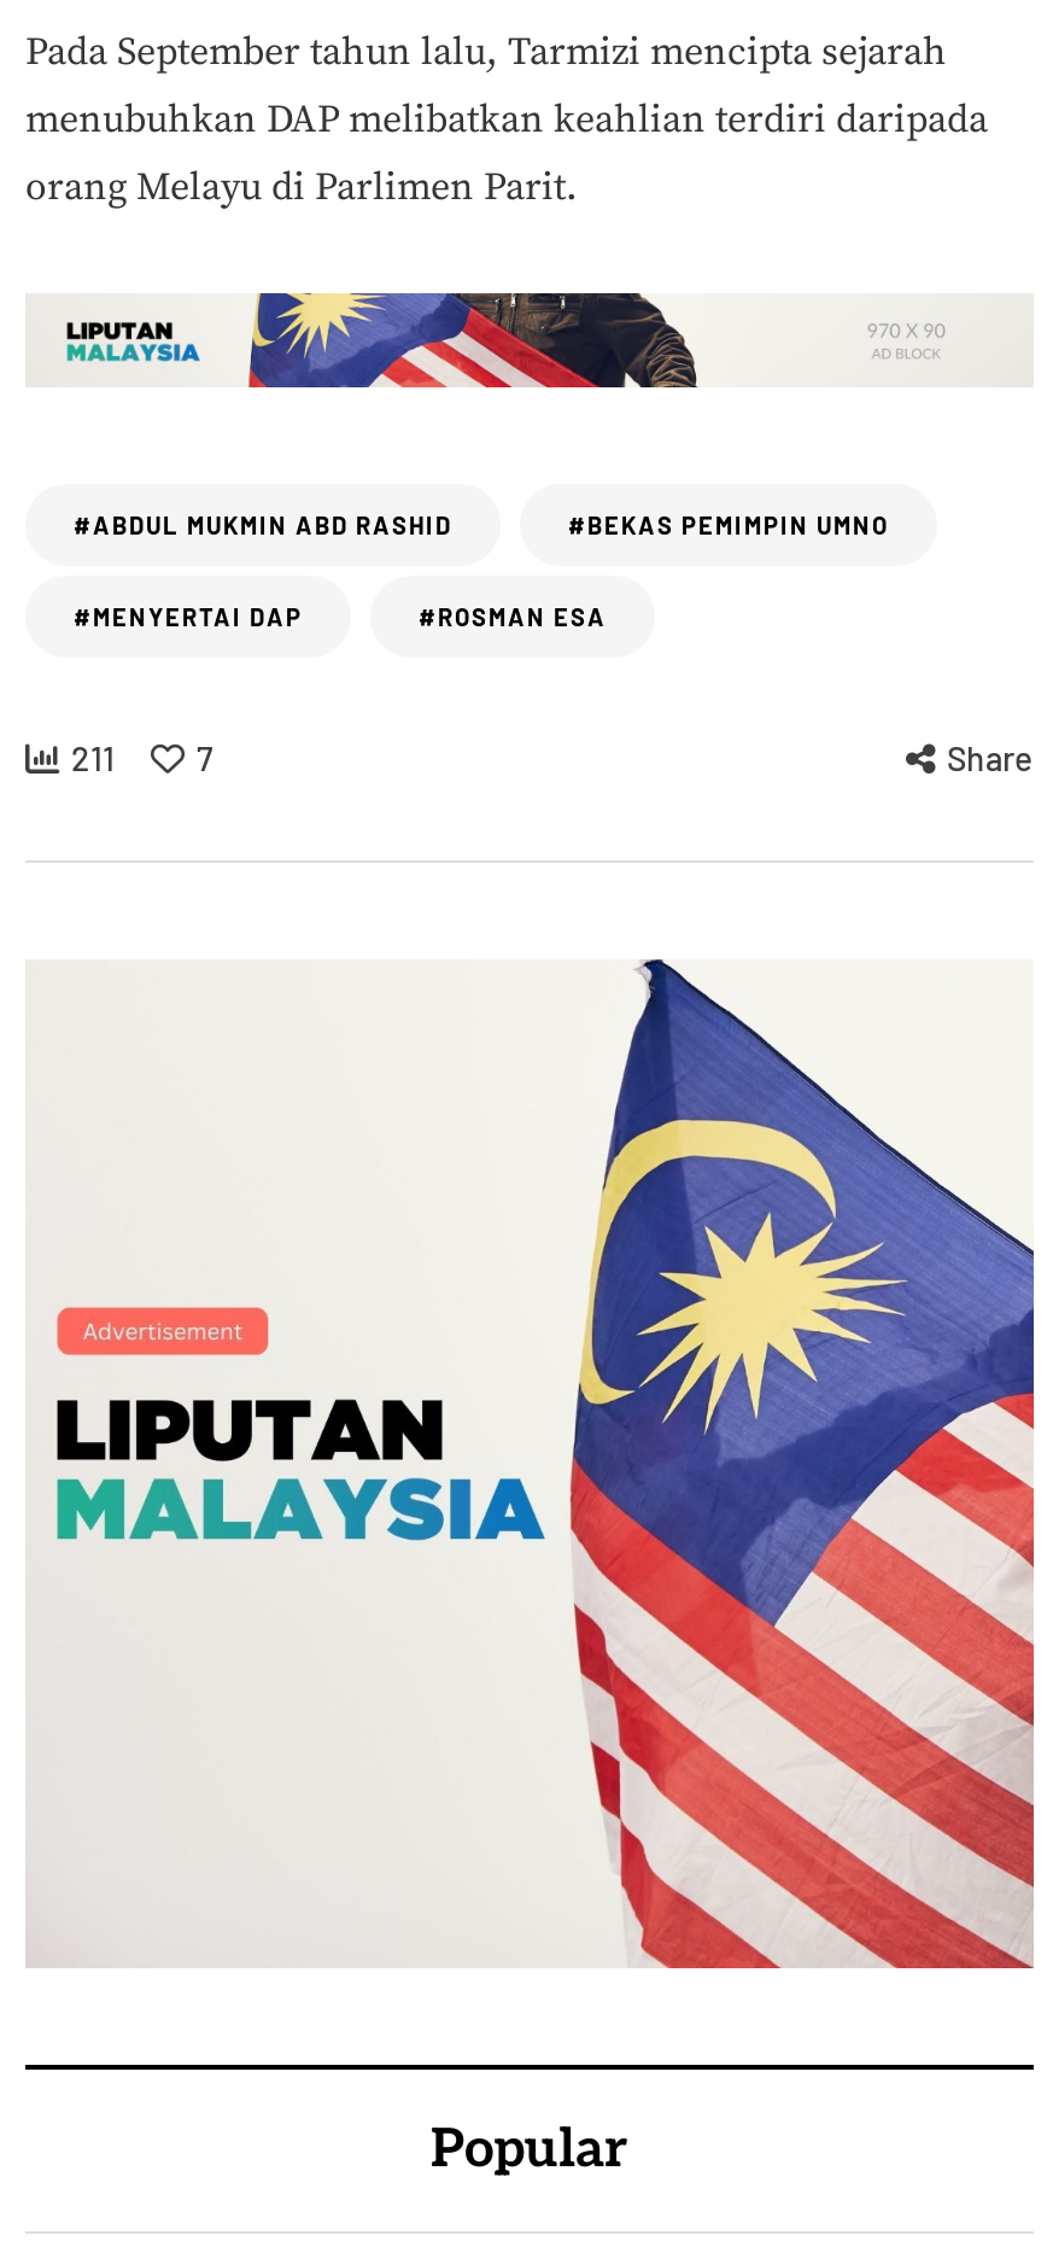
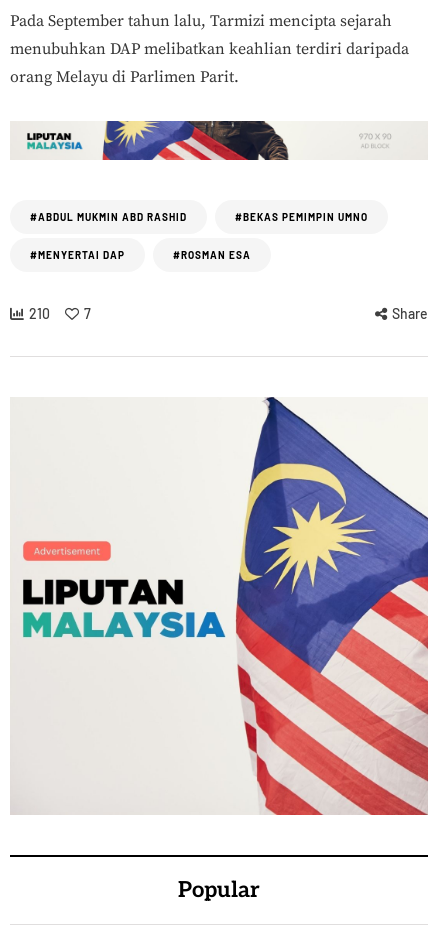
[71,737,213,778] 211 7 -> [29,305,91,322] 210 7

